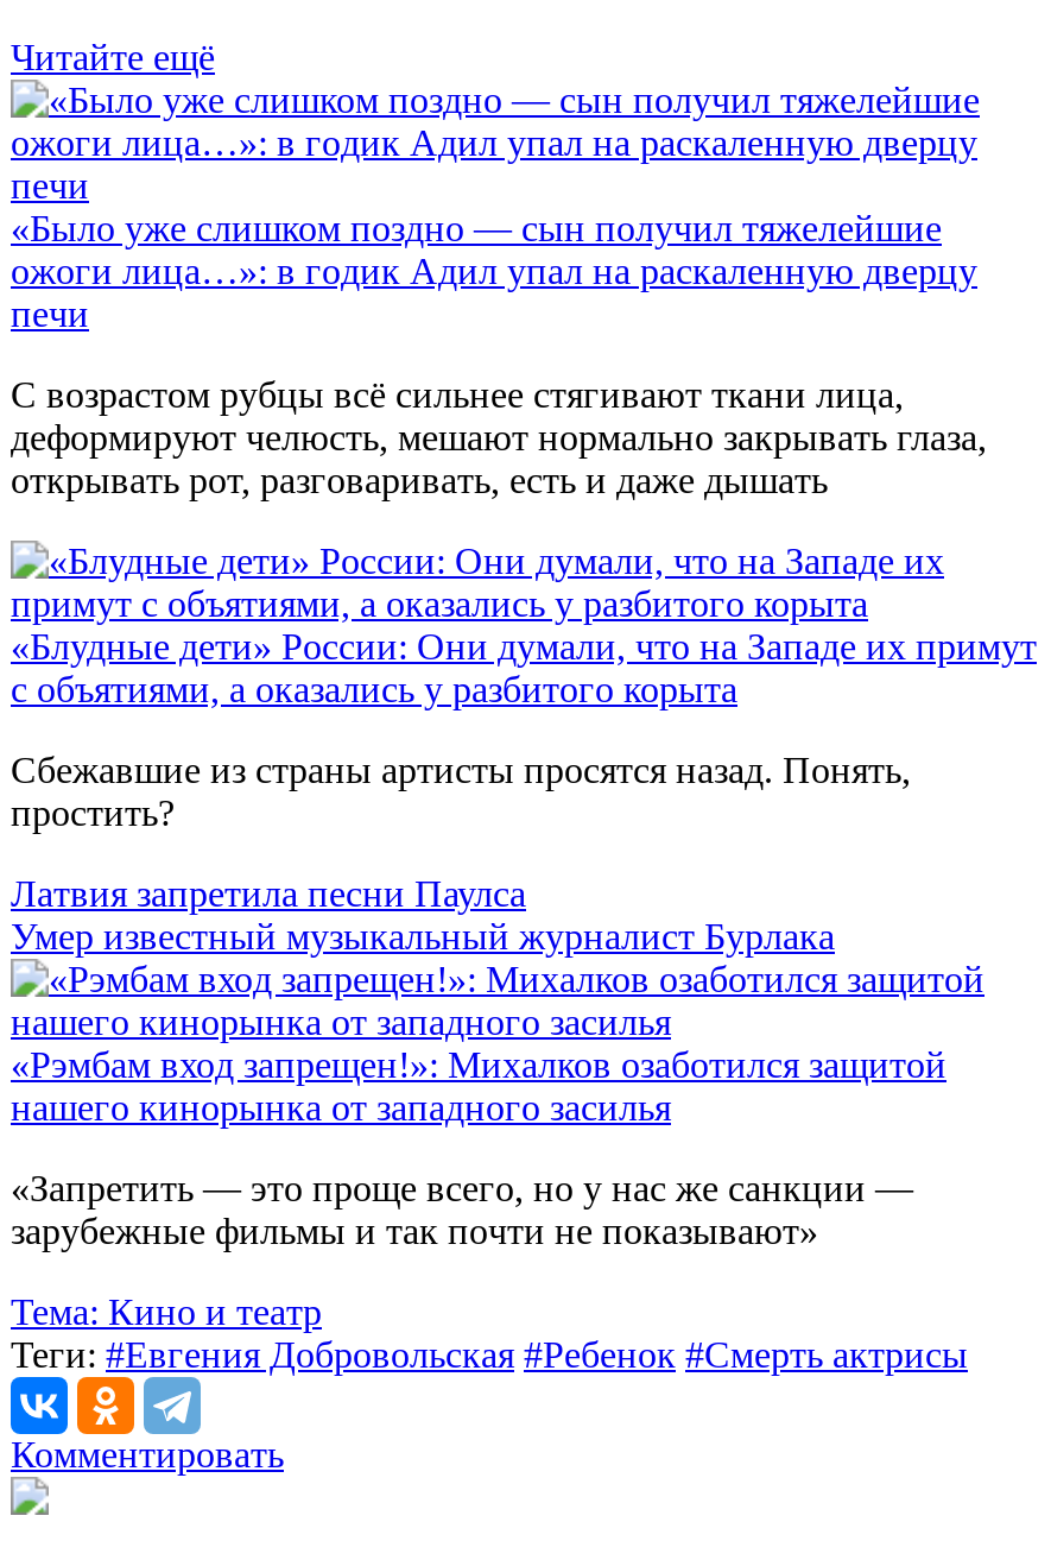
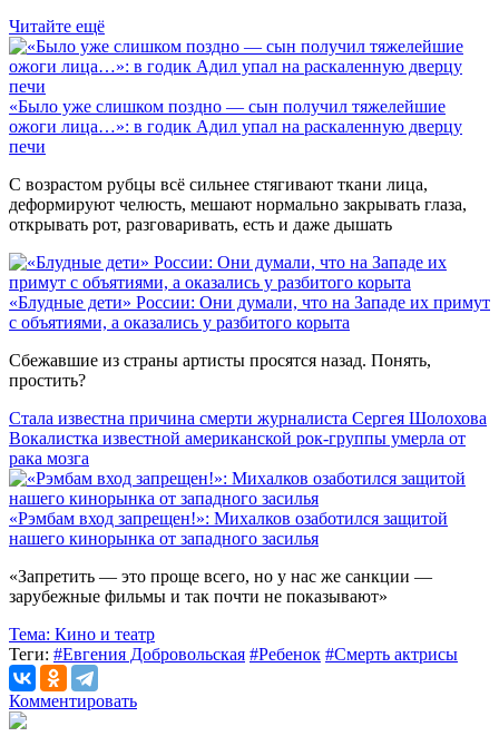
[11,874,835,957] Латвия запретила песни Паулса | Умер известный музыкальный журналист Бурлака -> [9,409,487,468] Стала известна причина смерти журналиста Сергея Шолохова | Вокалистка известной американской рок-группы умерла от | рака мозга

